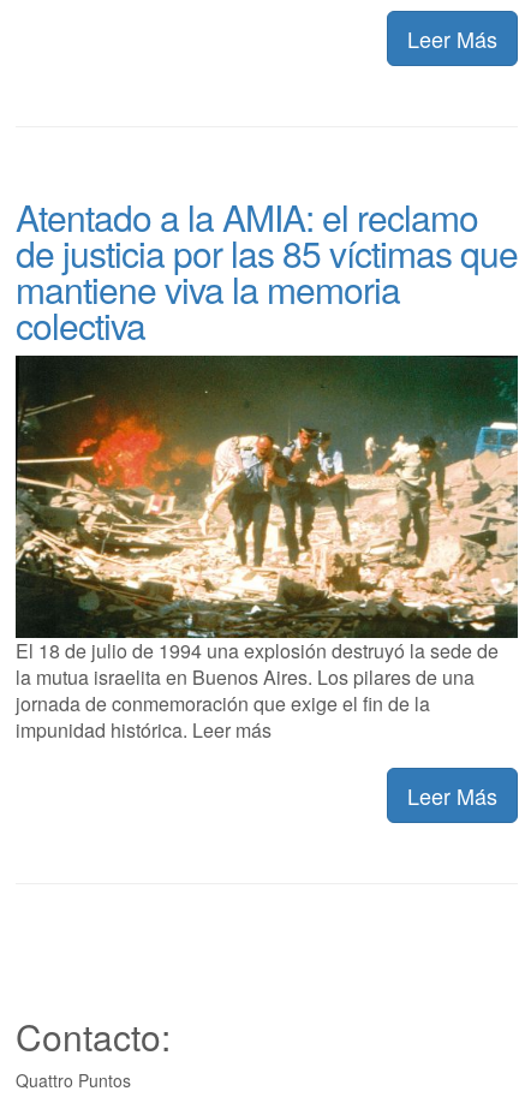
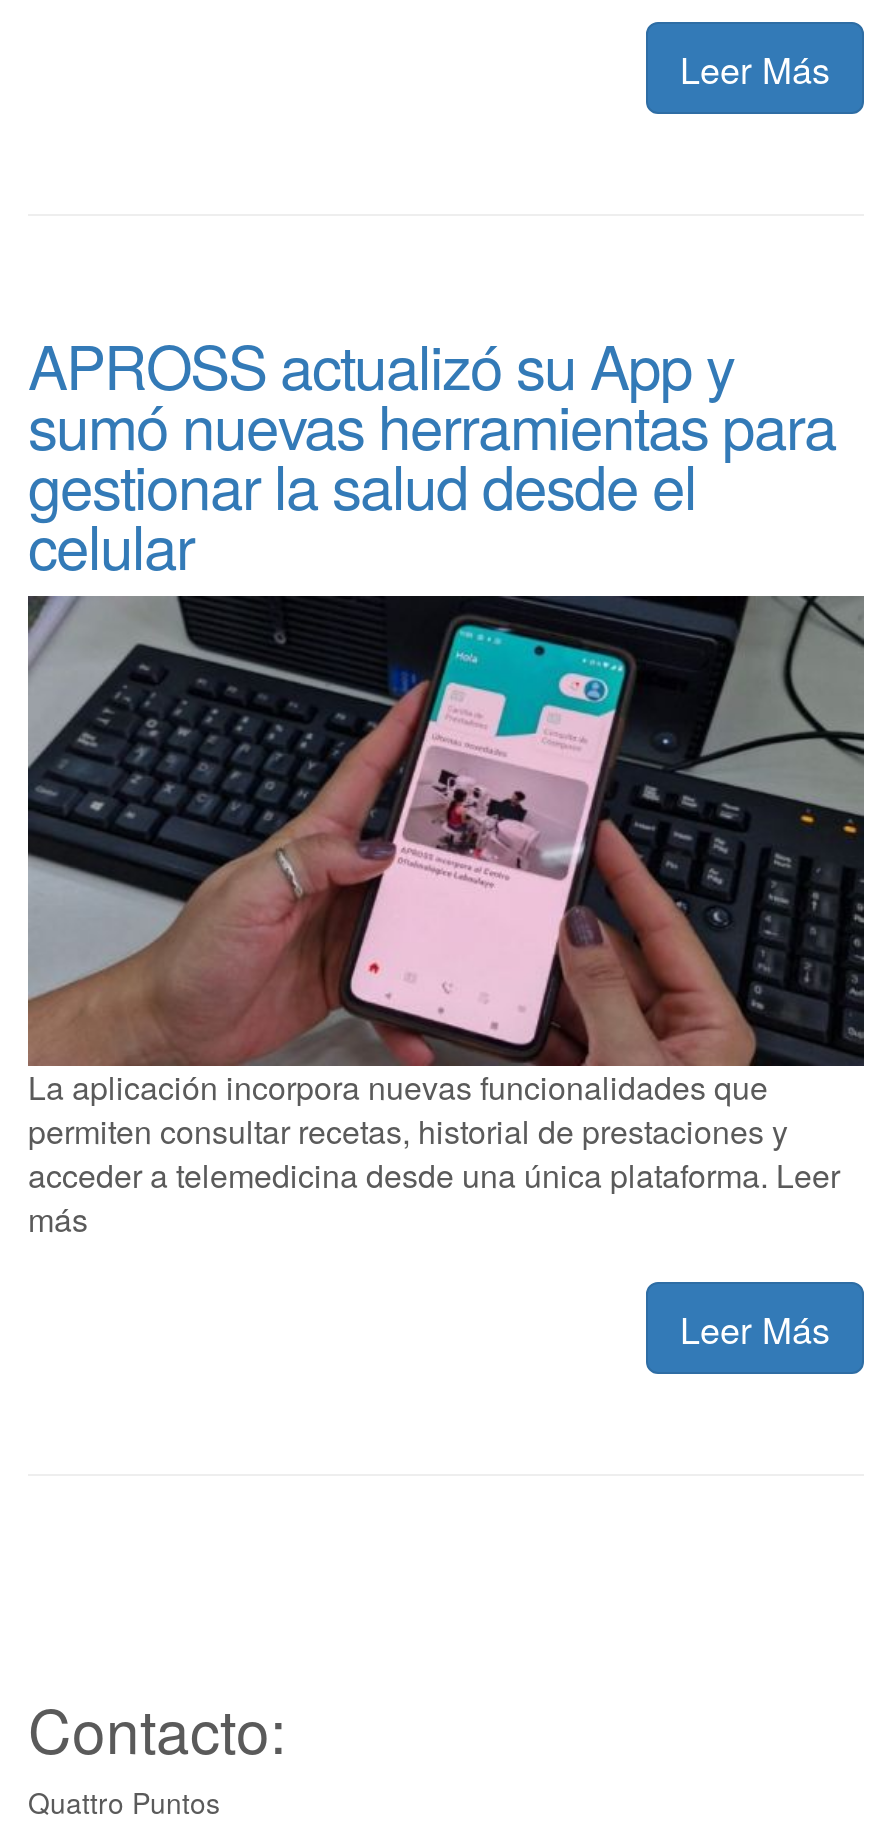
[16,191,518,350] Atentado a la AMIA: el reclamo | de justicia por las 85 víctimas que | mantiene viva la memoria | colectiva -> [28,321,836,587] APROSS actualizó su App y | sumó nuevas herramientas para | gestionar la salud desde el | celular
[14,354,519,744] [image] | El 18 de julio de 1994 una explosión destruyó la sede de | la mutua israelita en Buenos Aires. Los pilares de una | jornada de conmemoración que exige el fin de la | impunidad histórica. Leer más -> [26,594,866,1242] [image] | La aplicación incorpora nuevas funcionalidades que | permiten consultar recetas, historial de prestaciones y | acceder a telemedicina desde una única plataforma. Leer | más

